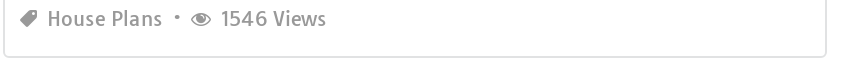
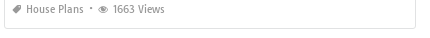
[221,6,327,32] 1546 Views -> [113,3,165,16] 1663 Views

